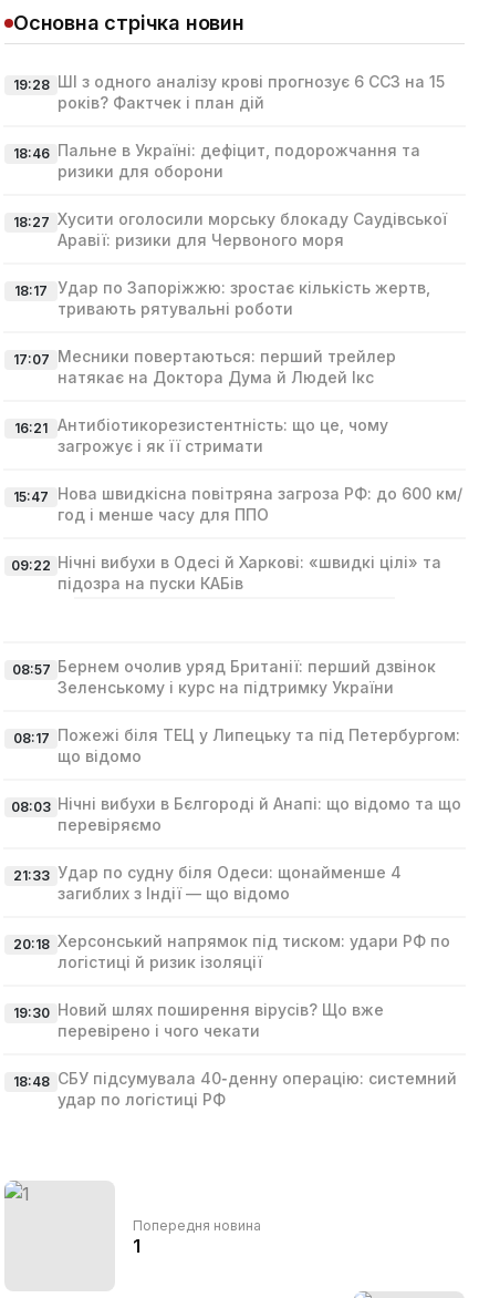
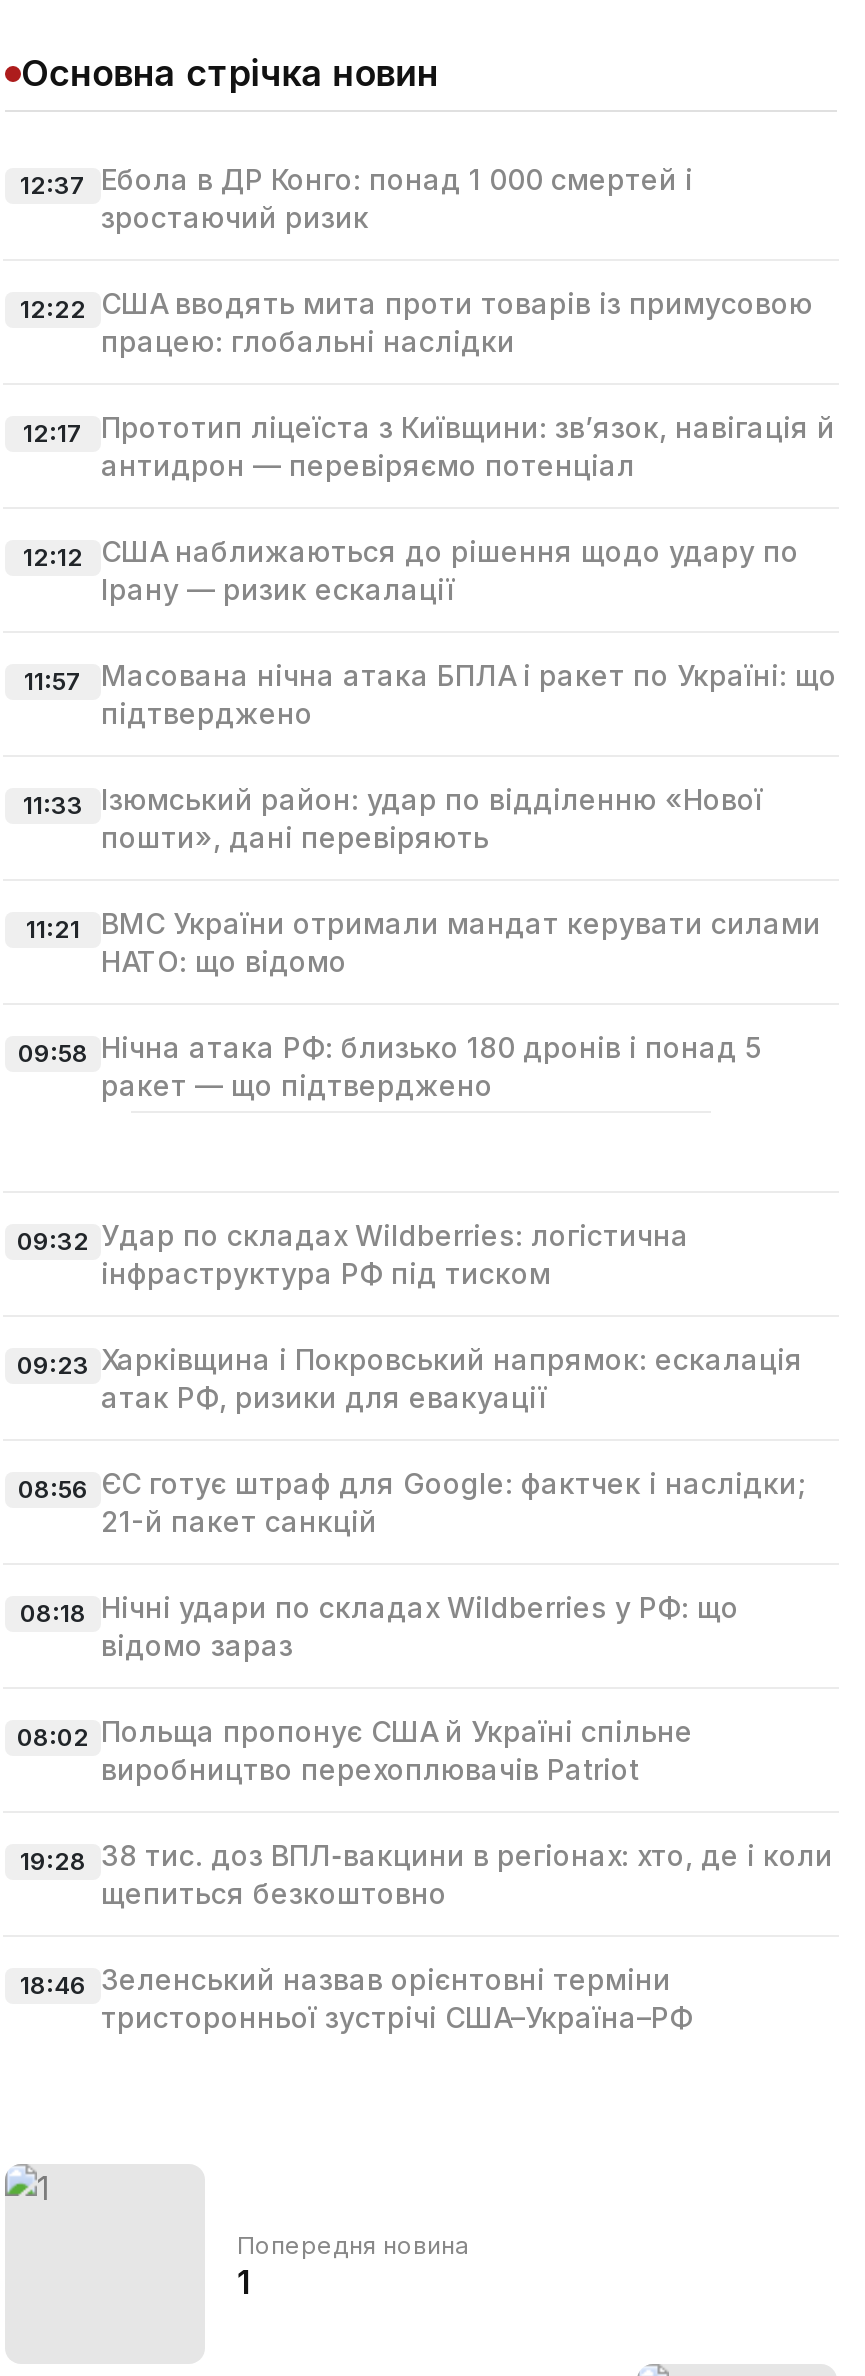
[13,72,445,112] 19:28 ШІ з одного аналізу крові прогнозує 6 ССЗ на 15 | років? Фактчек і план дій -> [20,162,693,234] 12:37 Ебола в ДР Конго: понад 1 000 смертей і | зростаючий ризик
[13,141,420,181] 18:46 Пальне в Україні: дефіцит, подорожчання та | ризики для оборони -> [20,286,813,358] 12:22 США вводять мита проти товарів із примусовою | працею: глобальні наслідки
[13,209,447,249] 18:27 Хусити оголосили морську блокаду Саудівської | Аравії: ризики для Червоного моря -> [23,410,835,482] 12:17 Прототип ліцеїста з Київщини: зв’язок, навігація й | антидрон — перевіряємо потенціал
[14,278,430,318] 18:17 Удар по Запоріжжю: зростає кількість жертв, | тривають рятувальні роботи -> [23,534,799,606] 12:12 США наближаються до рішення щодо удару по | Ірану — ризик ескалації
[13,347,396,387] 17:07 Месники повертаються: перший трейлер | натякає на Доктора Дума й Людей Ікс -> [24,658,837,730] 11:57 | Масована нічна атака БПЛА і ракет по Україні: що | підтверджено
[14,415,388,455] 16:21 Антибіотикорезистентність: що це, чому | загрожує і як її стримати -> [23,782,763,854] 11:33 Ізюмський район: удар по відділенню «Нової | пошти», дані перевіряють
[13,484,462,524] 15:47 Нова швидкісна повітряна загроза РФ: до 600 км/ | год і менше часу для ППО -> [26,906,821,978] 11:21 | ВМС України отримали мандат керувати силами | НАТО: що відомо
[11,553,441,593] 09:22 Нічні вибухи в Одесі й Харкові: «швидкі цілі» та | підозра на пуски КАБів -> [18,1030,761,1102] 09:58 Нічна атака РФ: близько 180 дронів і понад 5 | ракет — що підтверджено
[12,657,436,697] 08:57 Бернем очолив уряд Британії: перший дзвінок | Зеленському і курс на підтримку України -> [17,1218,689,1290] 09:32 Удар по складах Wildberries: логістична | інфраструктура РФ під тиском
[13,725,460,765] 08:17 Пожежі біля ТЕЦ у Липецьку та під Петербургом: | що відомо -> [17,1342,803,1414] 09:23 Харківщина і Покровський напрямок: ескалація | атак РФ, ризики для евакуації
[11,794,461,834] 08:03 Нічні вибухи в Бєлгороді й Анапі: що відомо та що | перевіряємо -> [18,1466,805,1538] 08:56 ЄС готує штраф для Google: фактчек і наслідки; | 21-й пакет санкцій
[13,863,402,903] 21:33 Удар по судну біля Одеси: щонайменше 4 | загиблих з Індії — що відомо -> [20,1590,739,1662] 08:18 Нічні удари по складах Wildberries у РФ: що | відомо зараз
[13,931,450,971] 20:18 Херсонський напрямок під тиском: удари РФ по | логістиці й ризик ізоляції -> [17,1714,693,1786] 08:02 Польща пропонує США й Україні спільне | виробництво перехоплювачів Patriot
[13,1000,384,1040] 19:30 Новий шлях поширення вірусів? Що вже | перевірено і чого чекати -> [20,1838,833,1910] 19:28 38 тис. доз ВПЛ‑вакцини в регіонах: хто, де і коли | щепиться безкоштовно
[13,1069,457,1109] 18:48 СБУ підсумувала 40‑денну операцію: системний | удар по логістиці РФ -> [20,1962,693,2034] 18:46 Зеленський назвав орієнтовні терміни | тристоронньої зустрічі США–Україна–РФ

